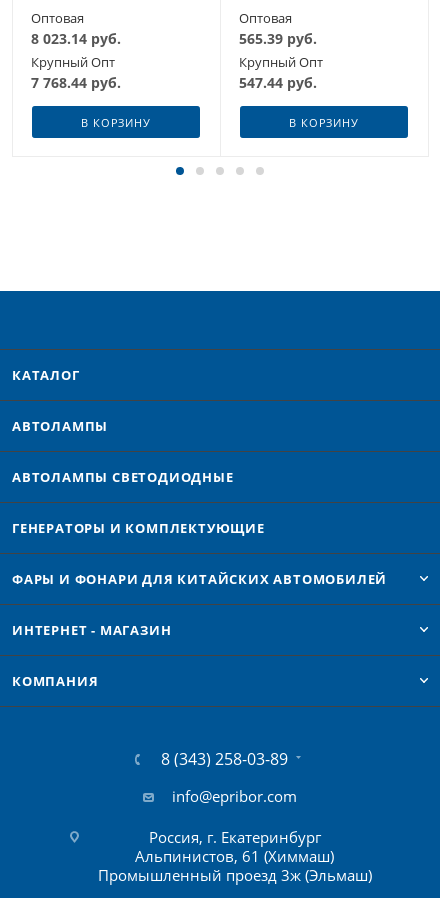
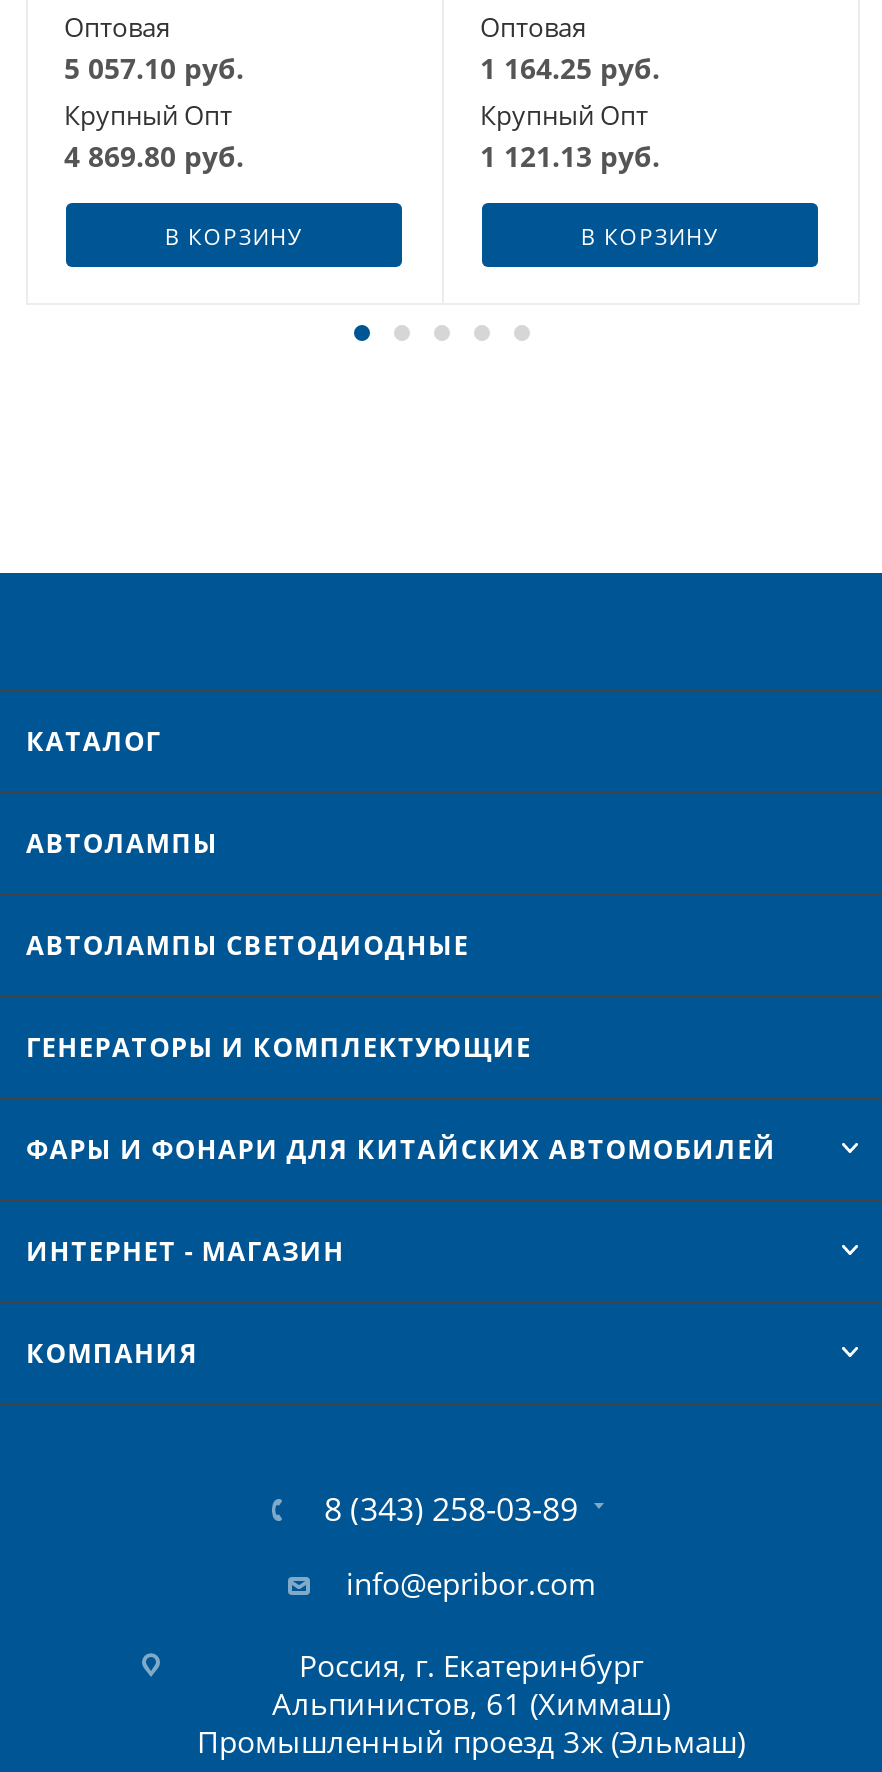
[31,29,121,48] 8 023.14 руб. -> [64,50,244,88] 5 057.10 руб.
[239,29,317,48] 565.39 руб. -> [480,50,660,88] 1 164.25 руб.
[31,73,121,92] 7 768.44 руб. -> [64,138,244,176] 4 869.80 руб.
[239,73,317,92] 547.44 руб. -> [480,138,660,176] 1 121.13 руб.

